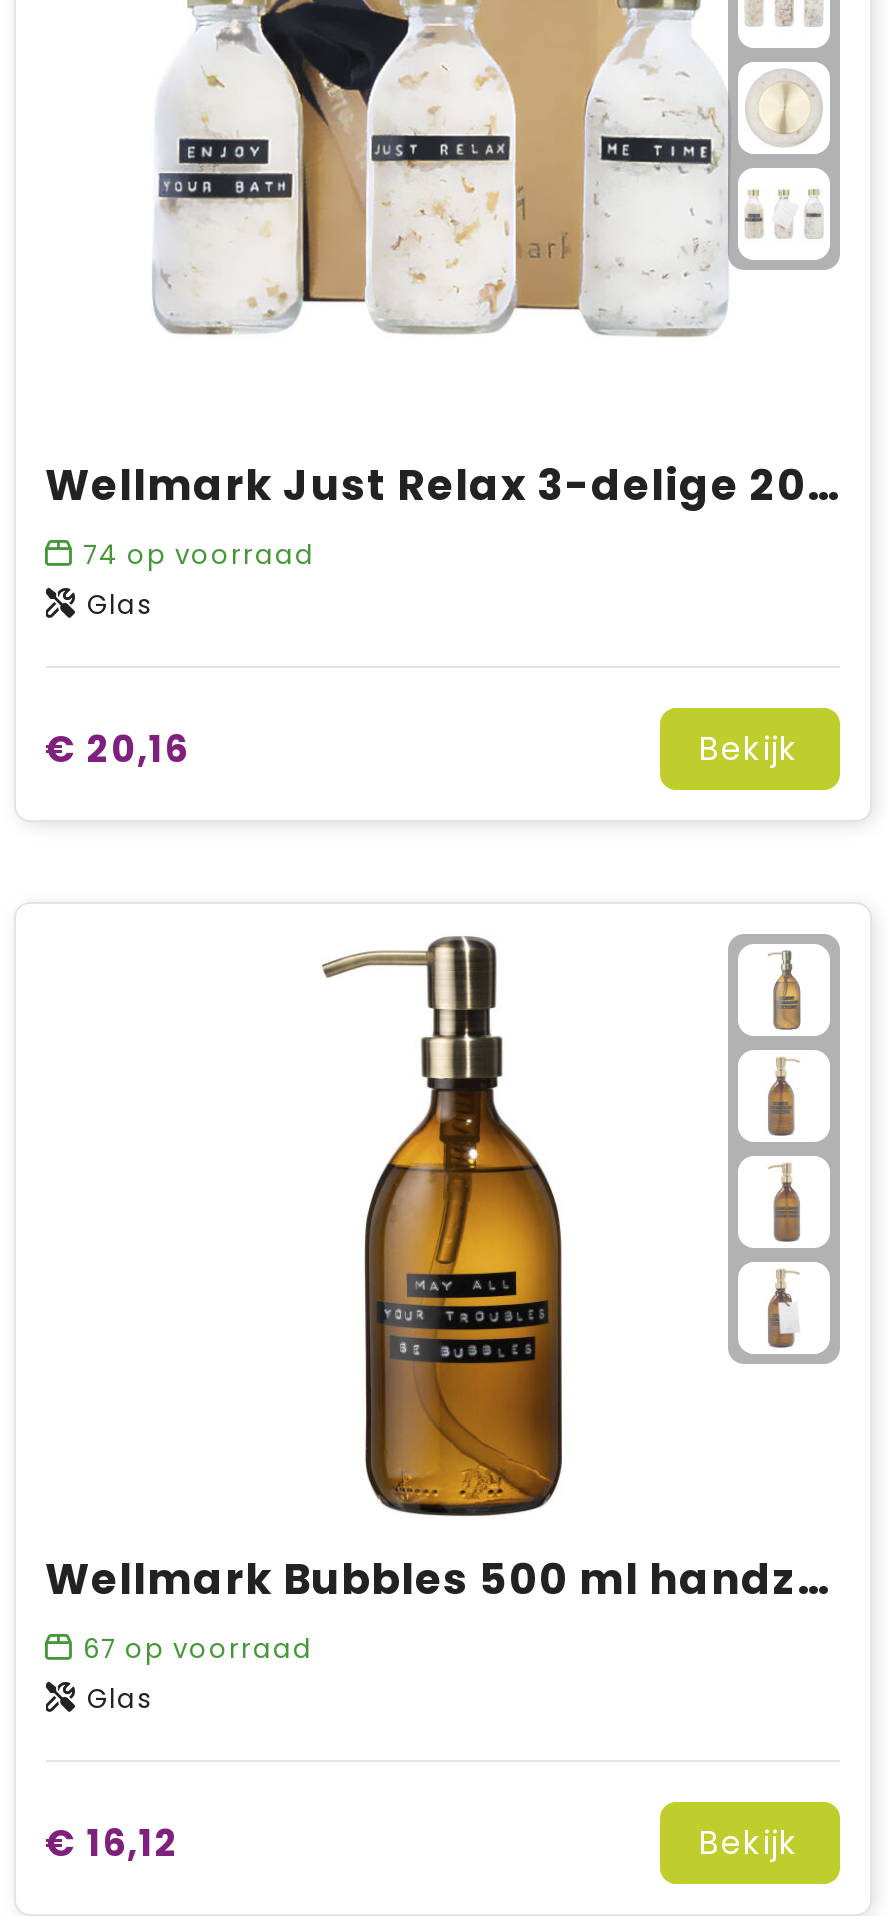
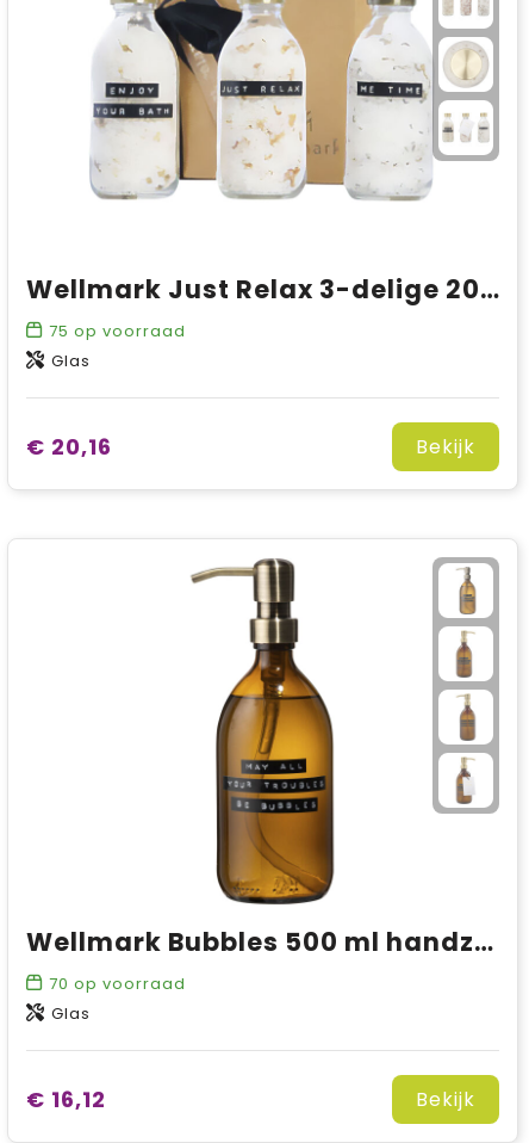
[83,536,315,574] 74 op voorraad -> [48,320,185,342] 75 op voorraad
[83,1630,313,1668] 67 op voorraad -> [48,972,185,995] 70 op voorraad

